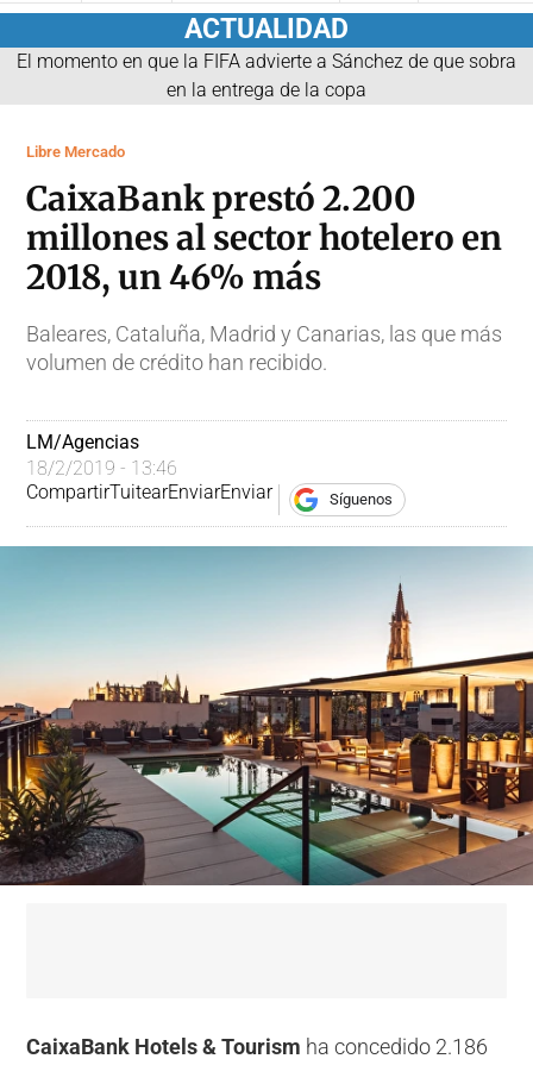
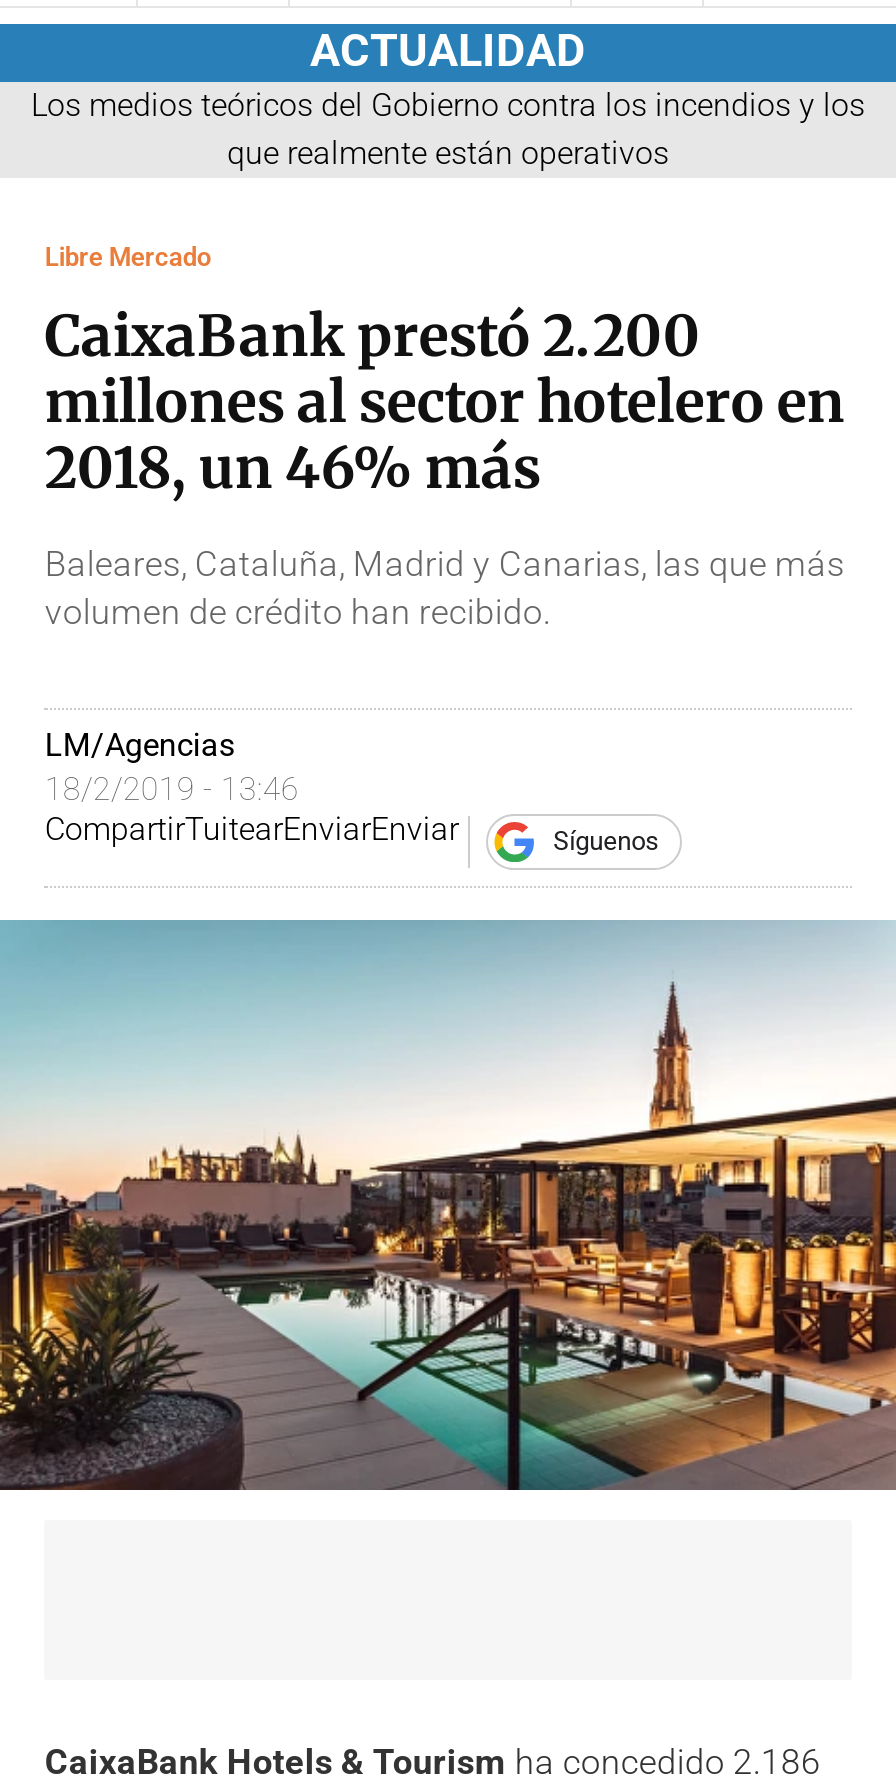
[17,50,516,101] El momento en que la FIFA advierte a Sánchez de que sobra | en la entrega de la copa -> [31,85,865,171] Los medios teóricos del Gobierno contra los incendios y los | que realmente están operativos

